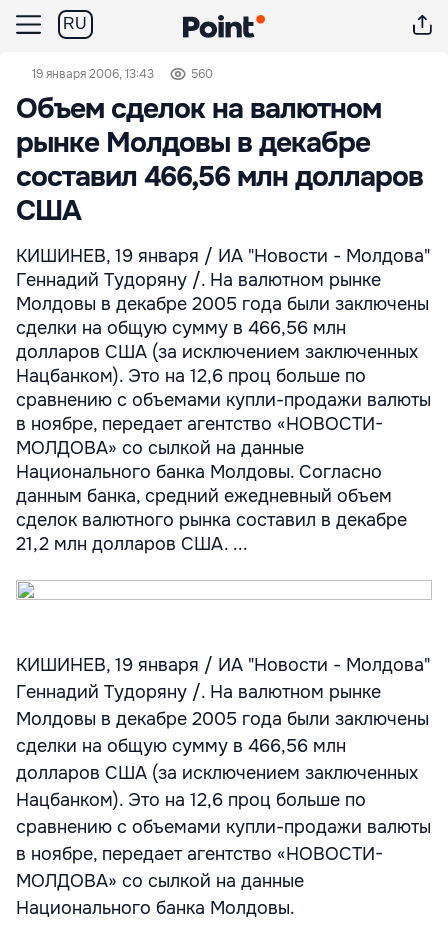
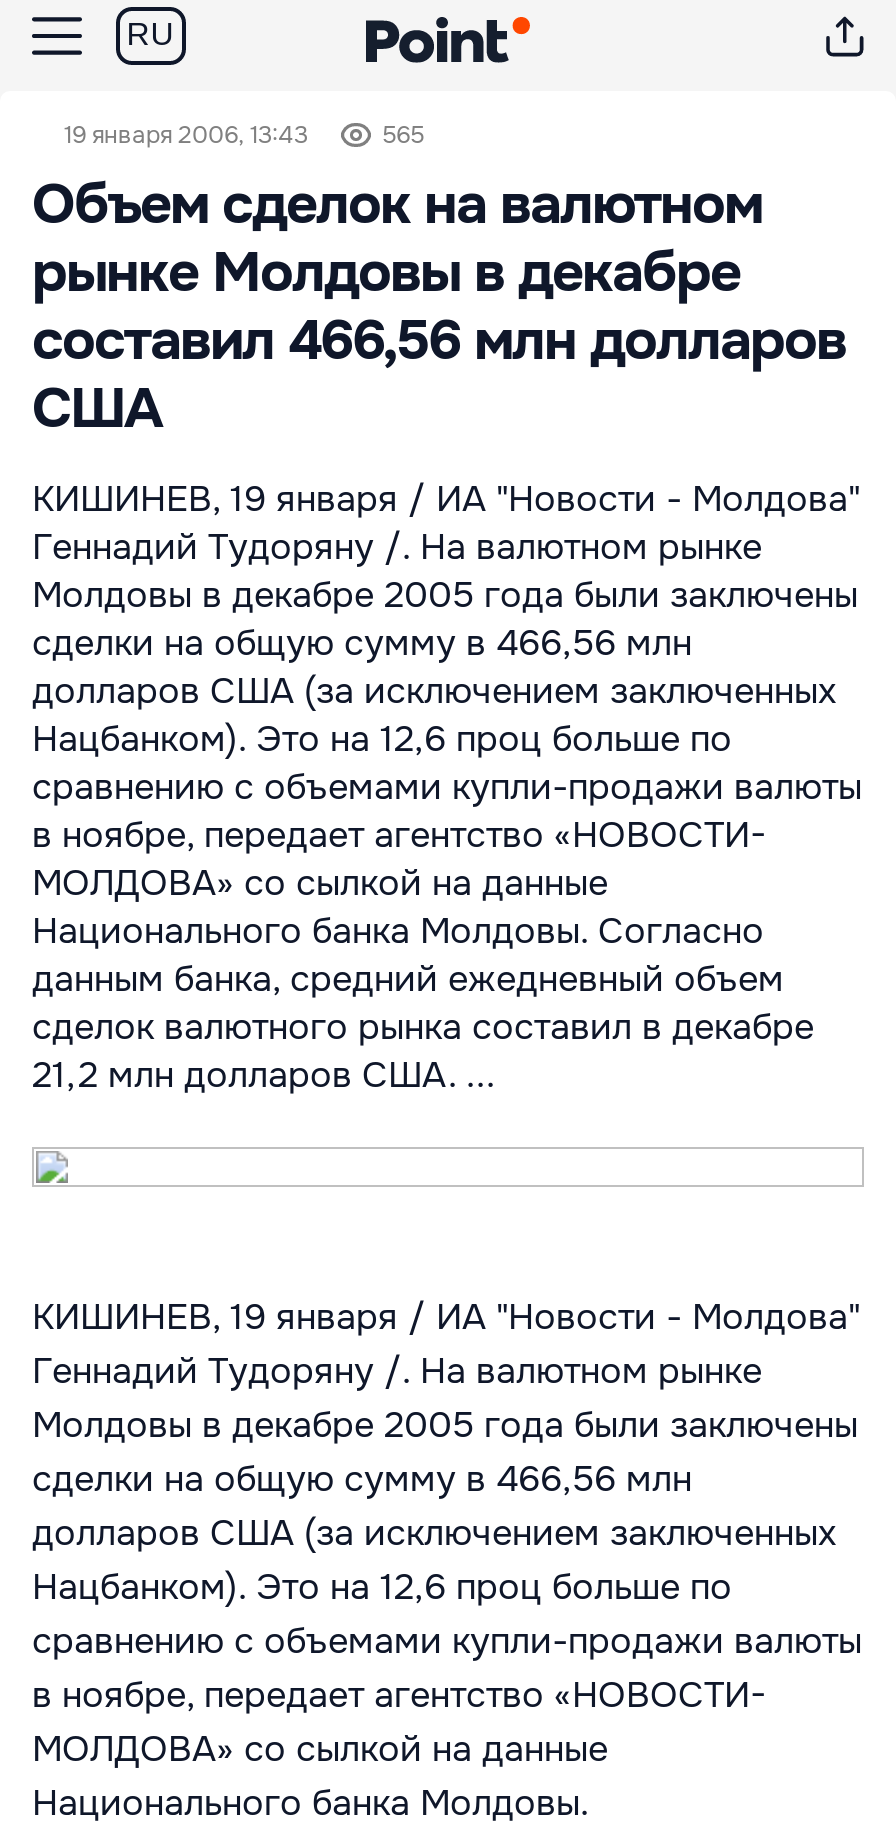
[191,66,213,82] 560 -> [382,119,424,151] 565

